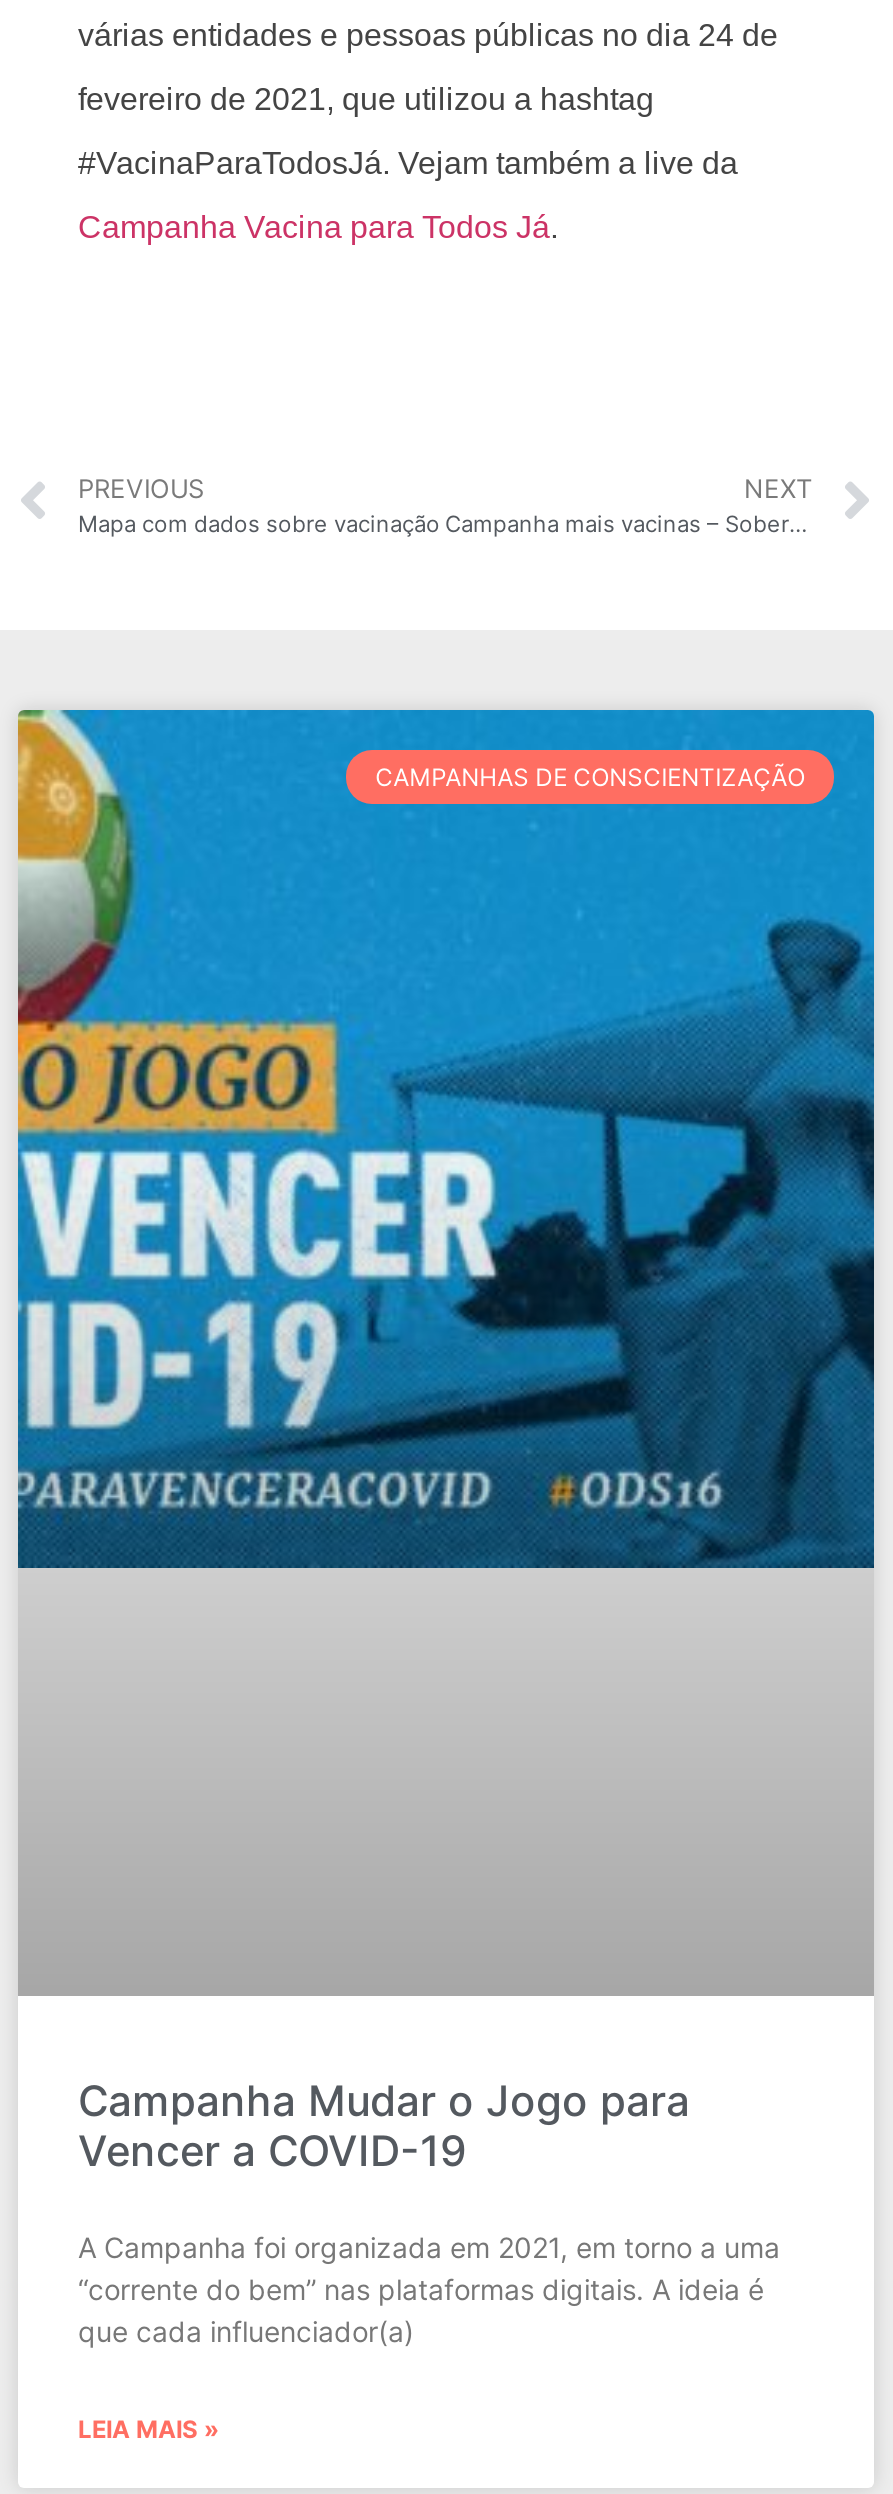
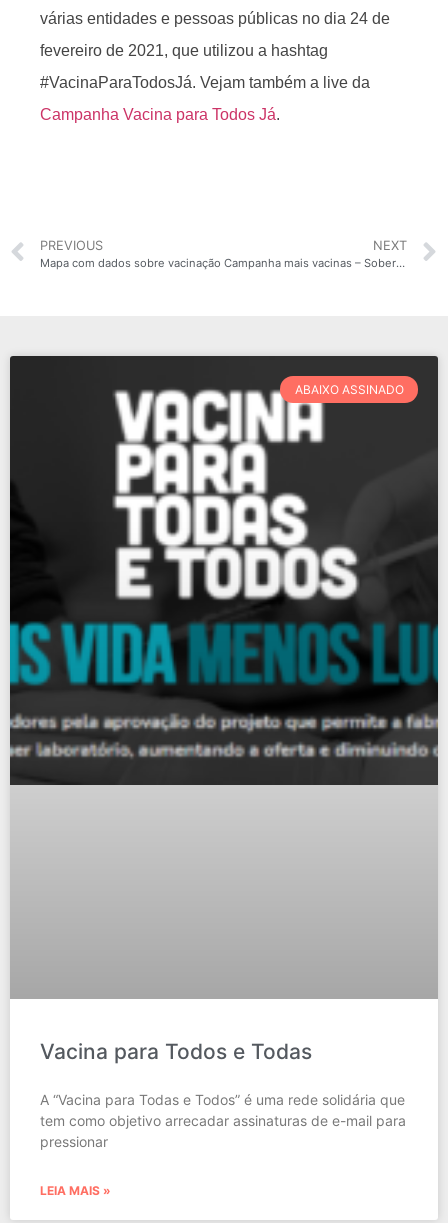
[16,708,876,1568] [image] | CAMPANHAS DE CONSCIENTIZAÇÃO -> [9,355,439,785] [image] | ABAIXO ASSINADO
[78,2077,690,2177] Campanha Mudar o Jogo para | Vencer a COVID-19 -> [40,1039,312,1064] Vacina para Todos e Todas
[78,2231,780,2349] A Campanha foi organizada em 2021, em torno a uma | “corrente do bem” nas plataformas digitais. A ideia é | que cada influenciador(a) -> [40,1091,406,1150] A “Vacina para Todas e Todos” é uma rede solidária que | tem como objetivo arrecadar assinaturas de e-mail para | pressionar

